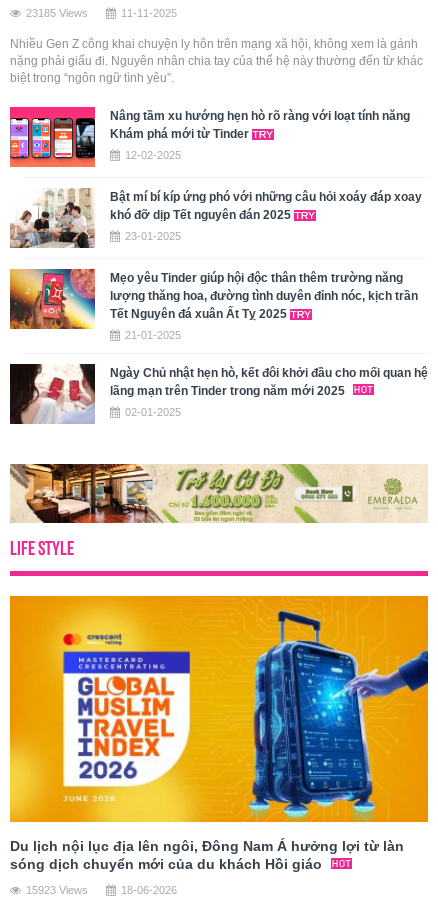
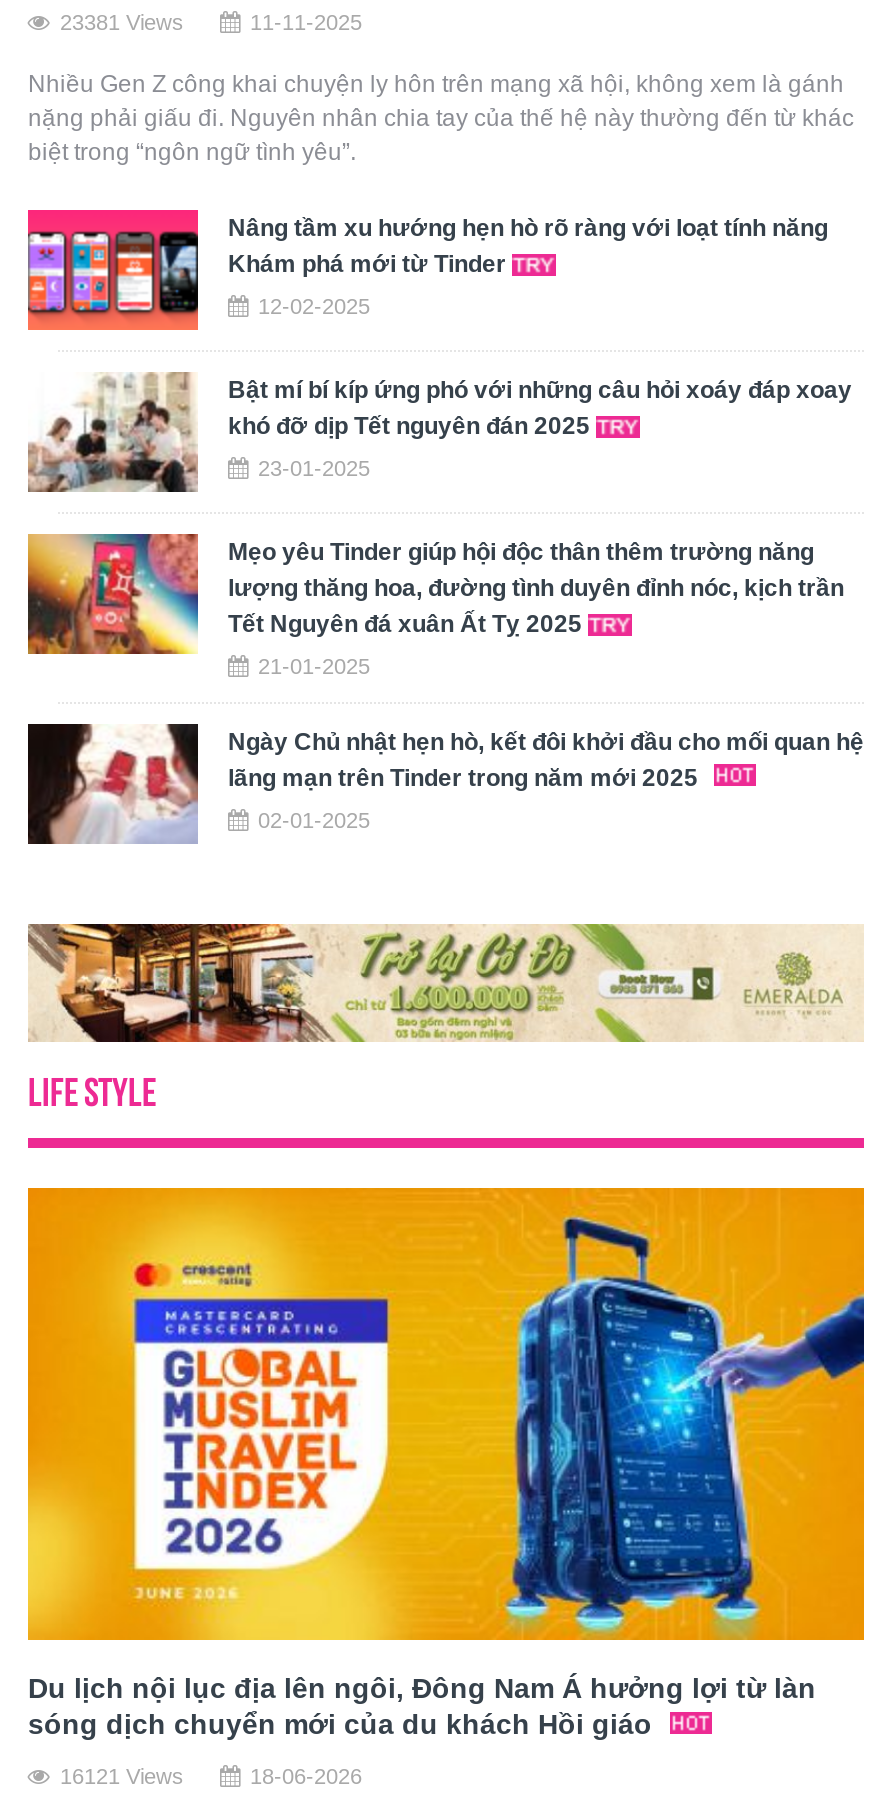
[23,7,88,19] 23185 Views -> [54,9,184,33] 23381 Views
[23,884,88,896] 15923 Views -> [54,1764,184,1788] 16121 Views

